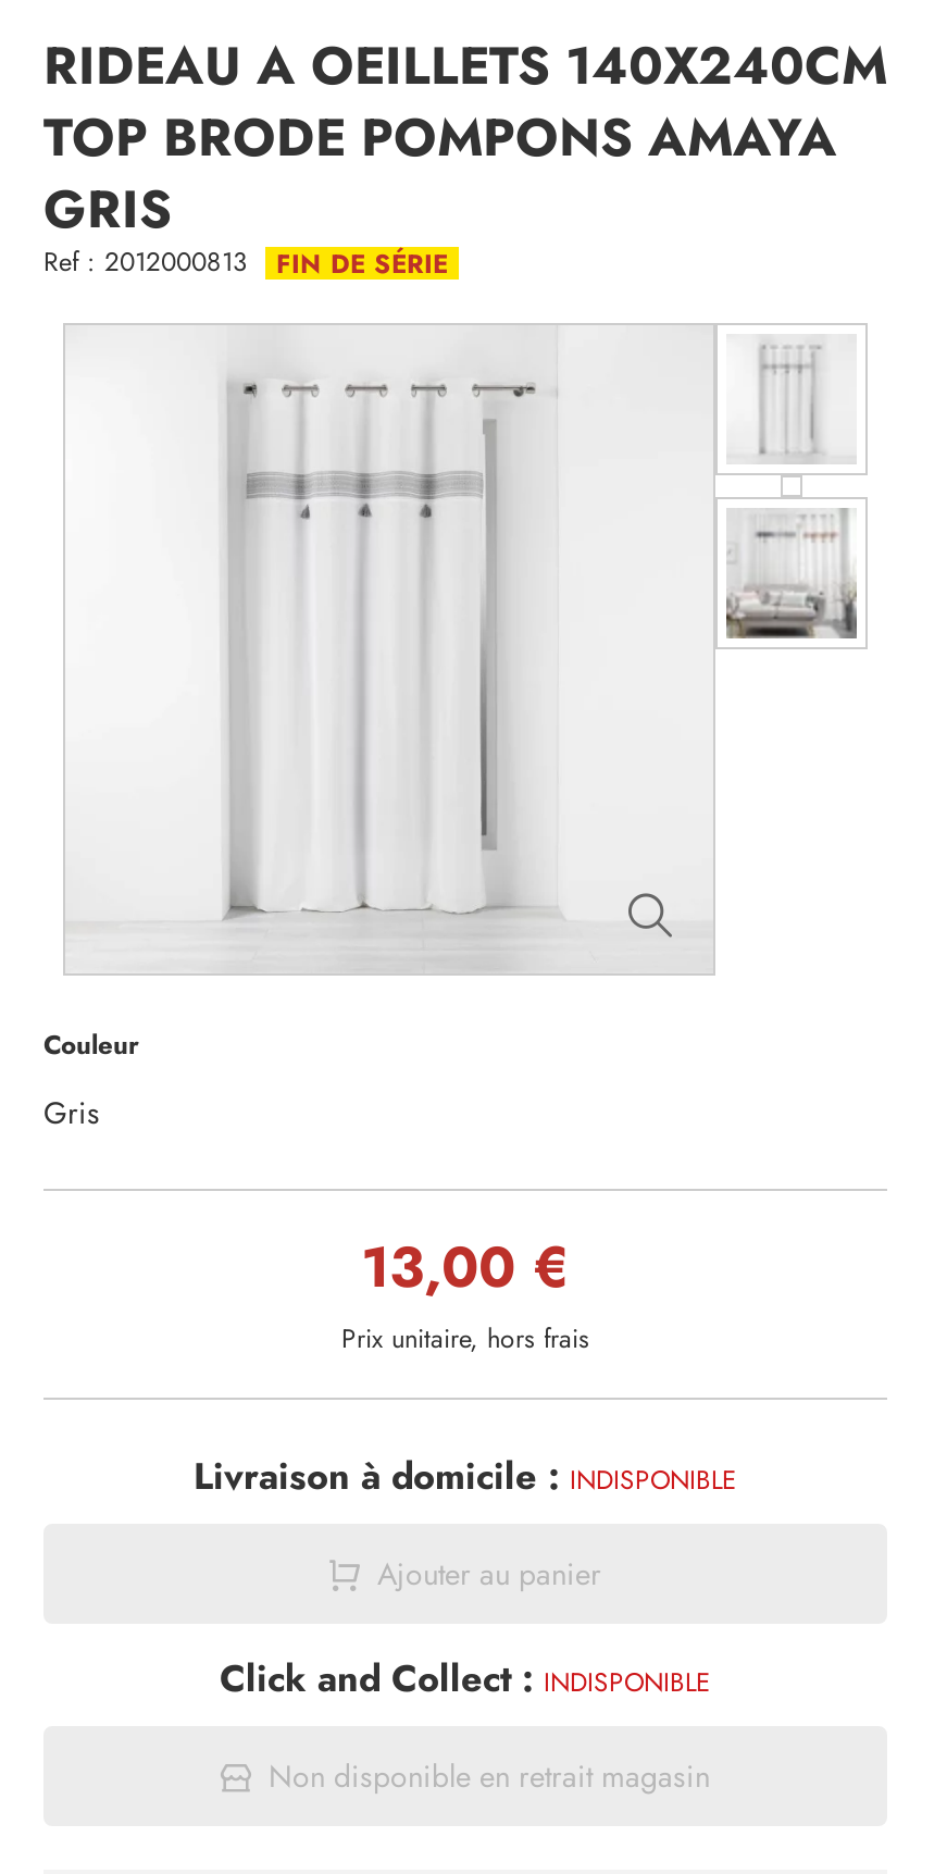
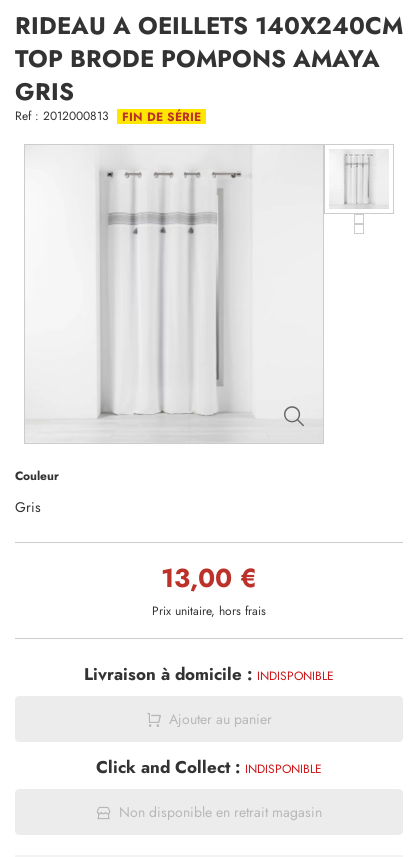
[724,497,868,649] [image] -> none

